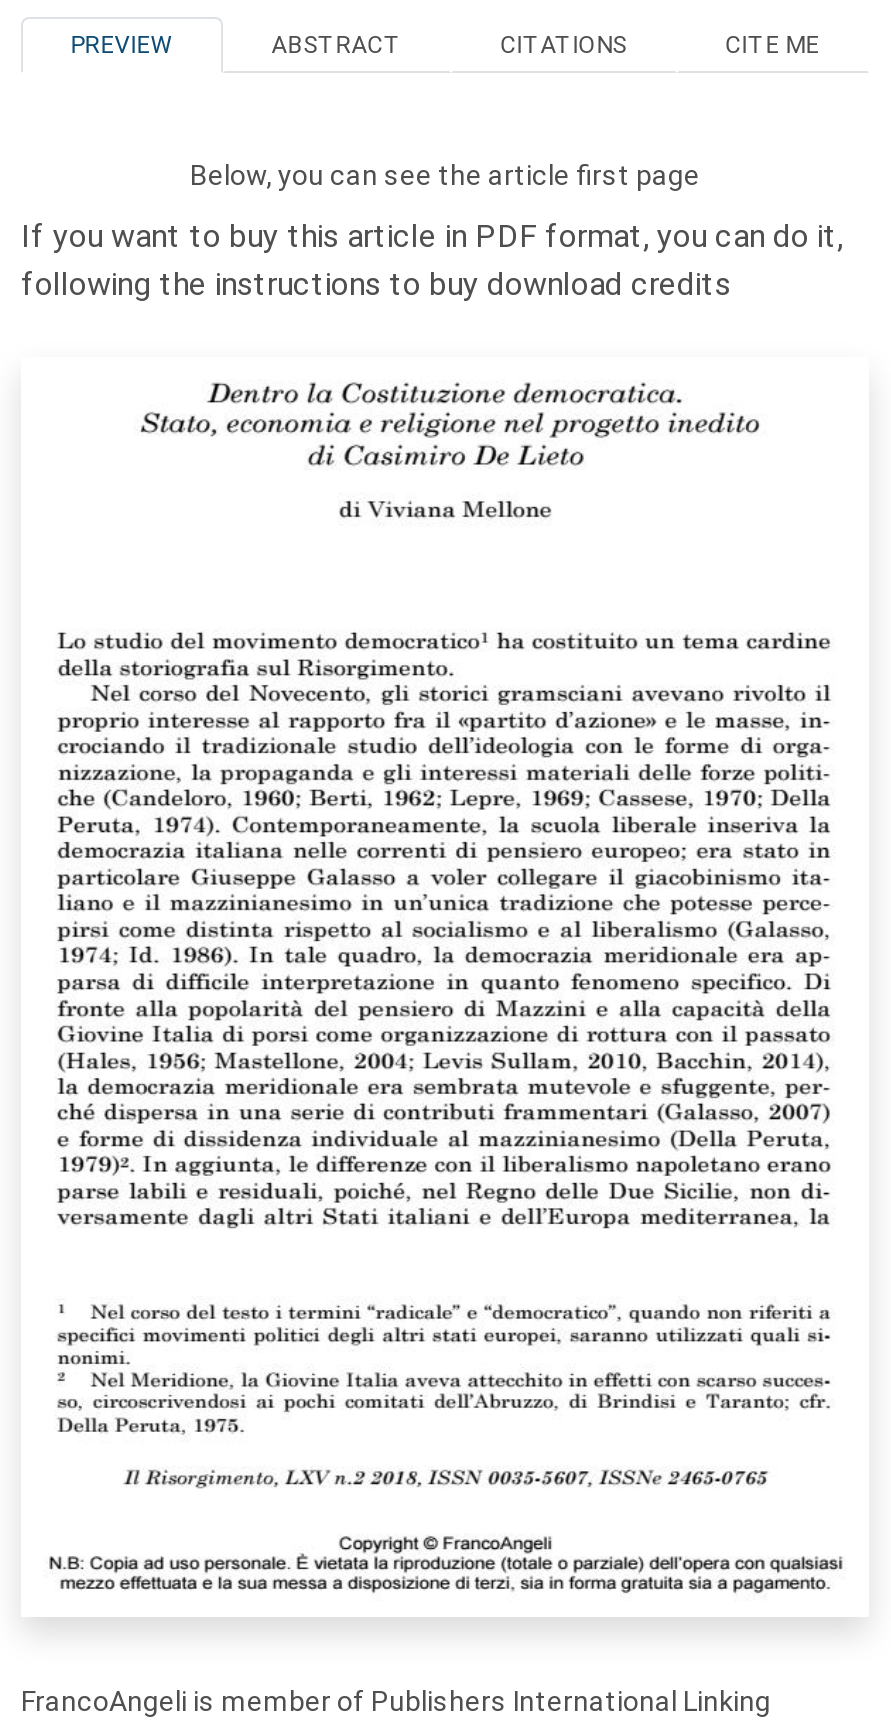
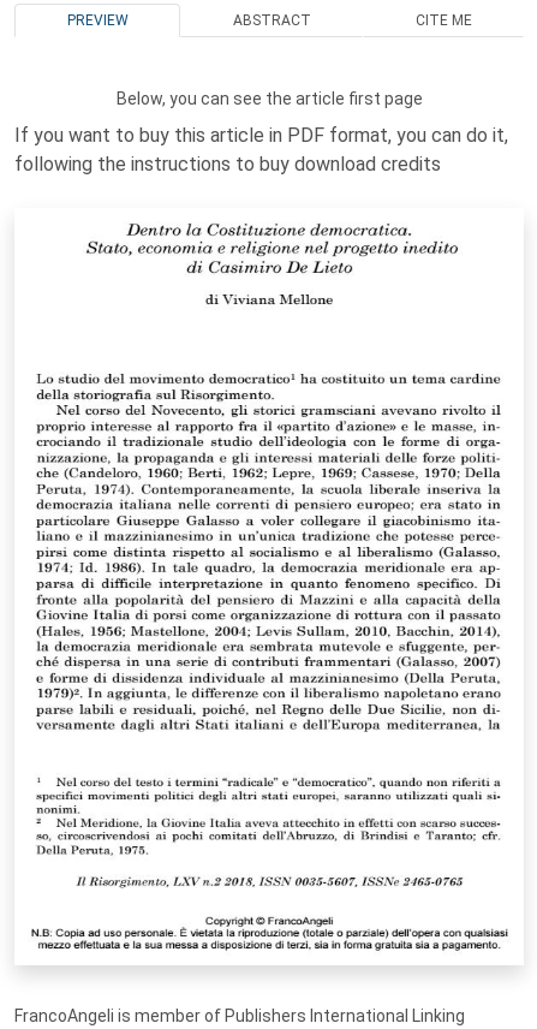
[501,31,627,59] CITATIONS -> none

